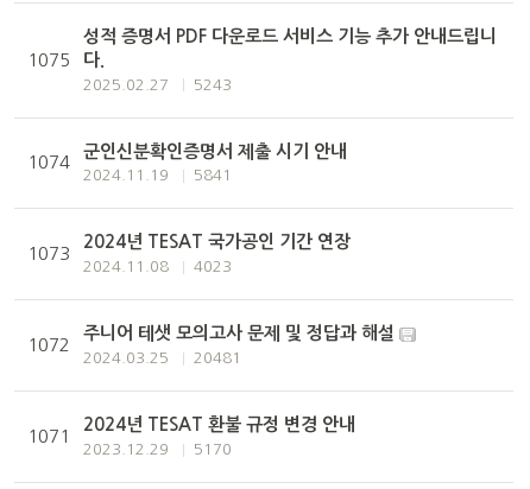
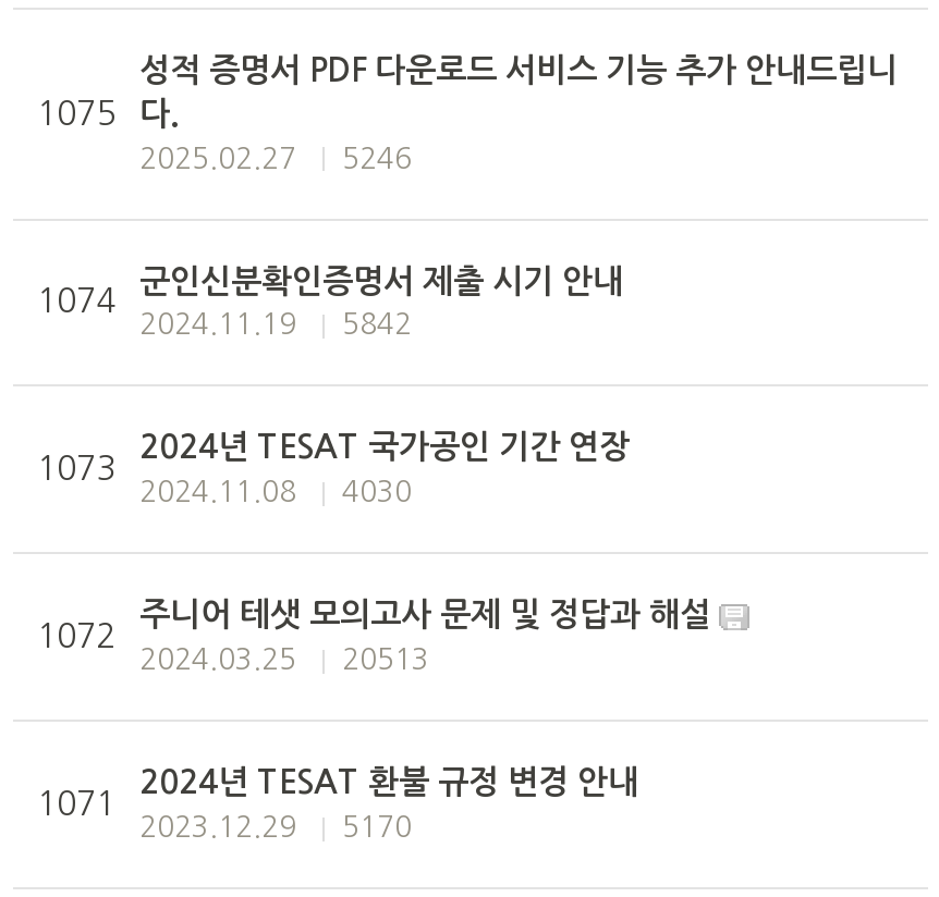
[83,77,232,92] 2025.02.27 5243 -> [139,144,412,172] 2025.02.27 5246
[83,168,232,183] 2024.11.19 5841 -> [139,311,412,339] 2024.11.19 5842
[83,259,232,275] 2024.11.08 4023 -> [139,479,412,507] 2024.11.08 4030
[83,350,241,366] 2024.03.25 20481 -> [139,646,429,674] 2024.03.25 20513

